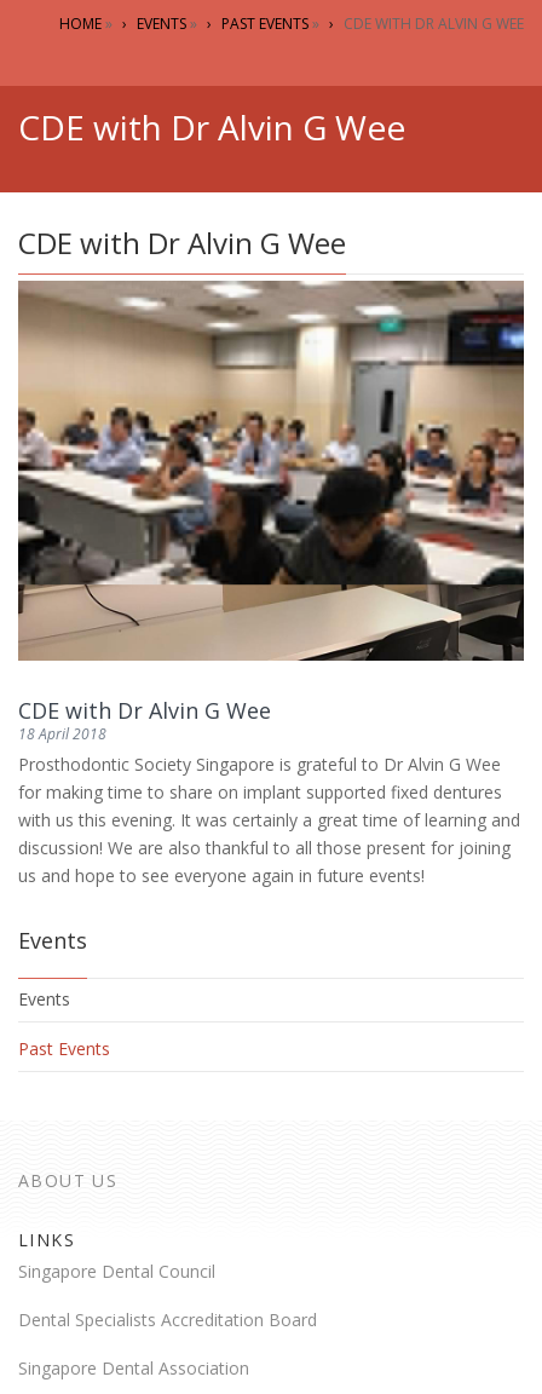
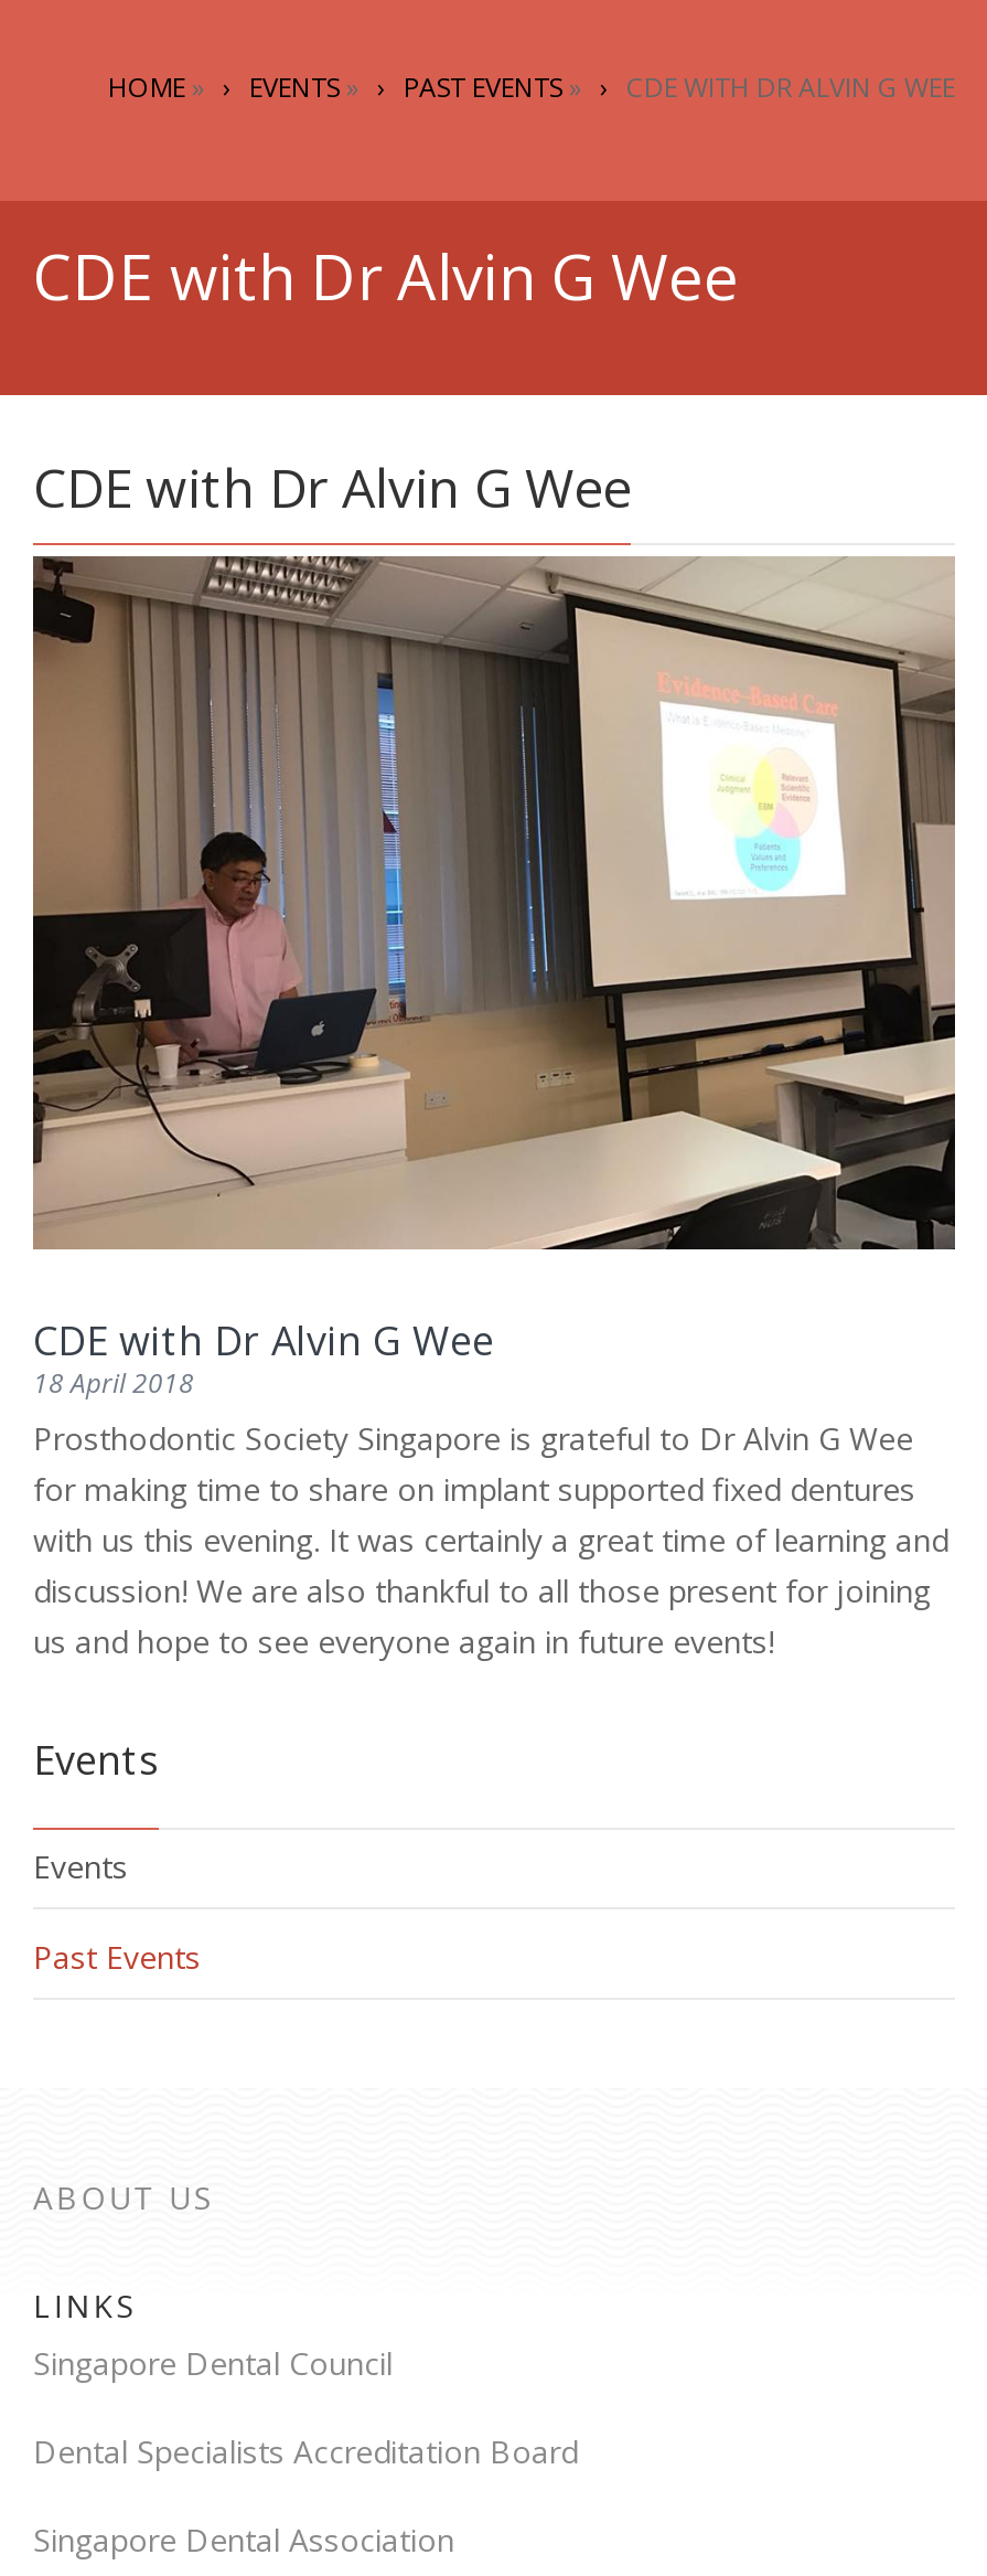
[17,281,525,586] [image] -> [31,556,957,1110] [image]

